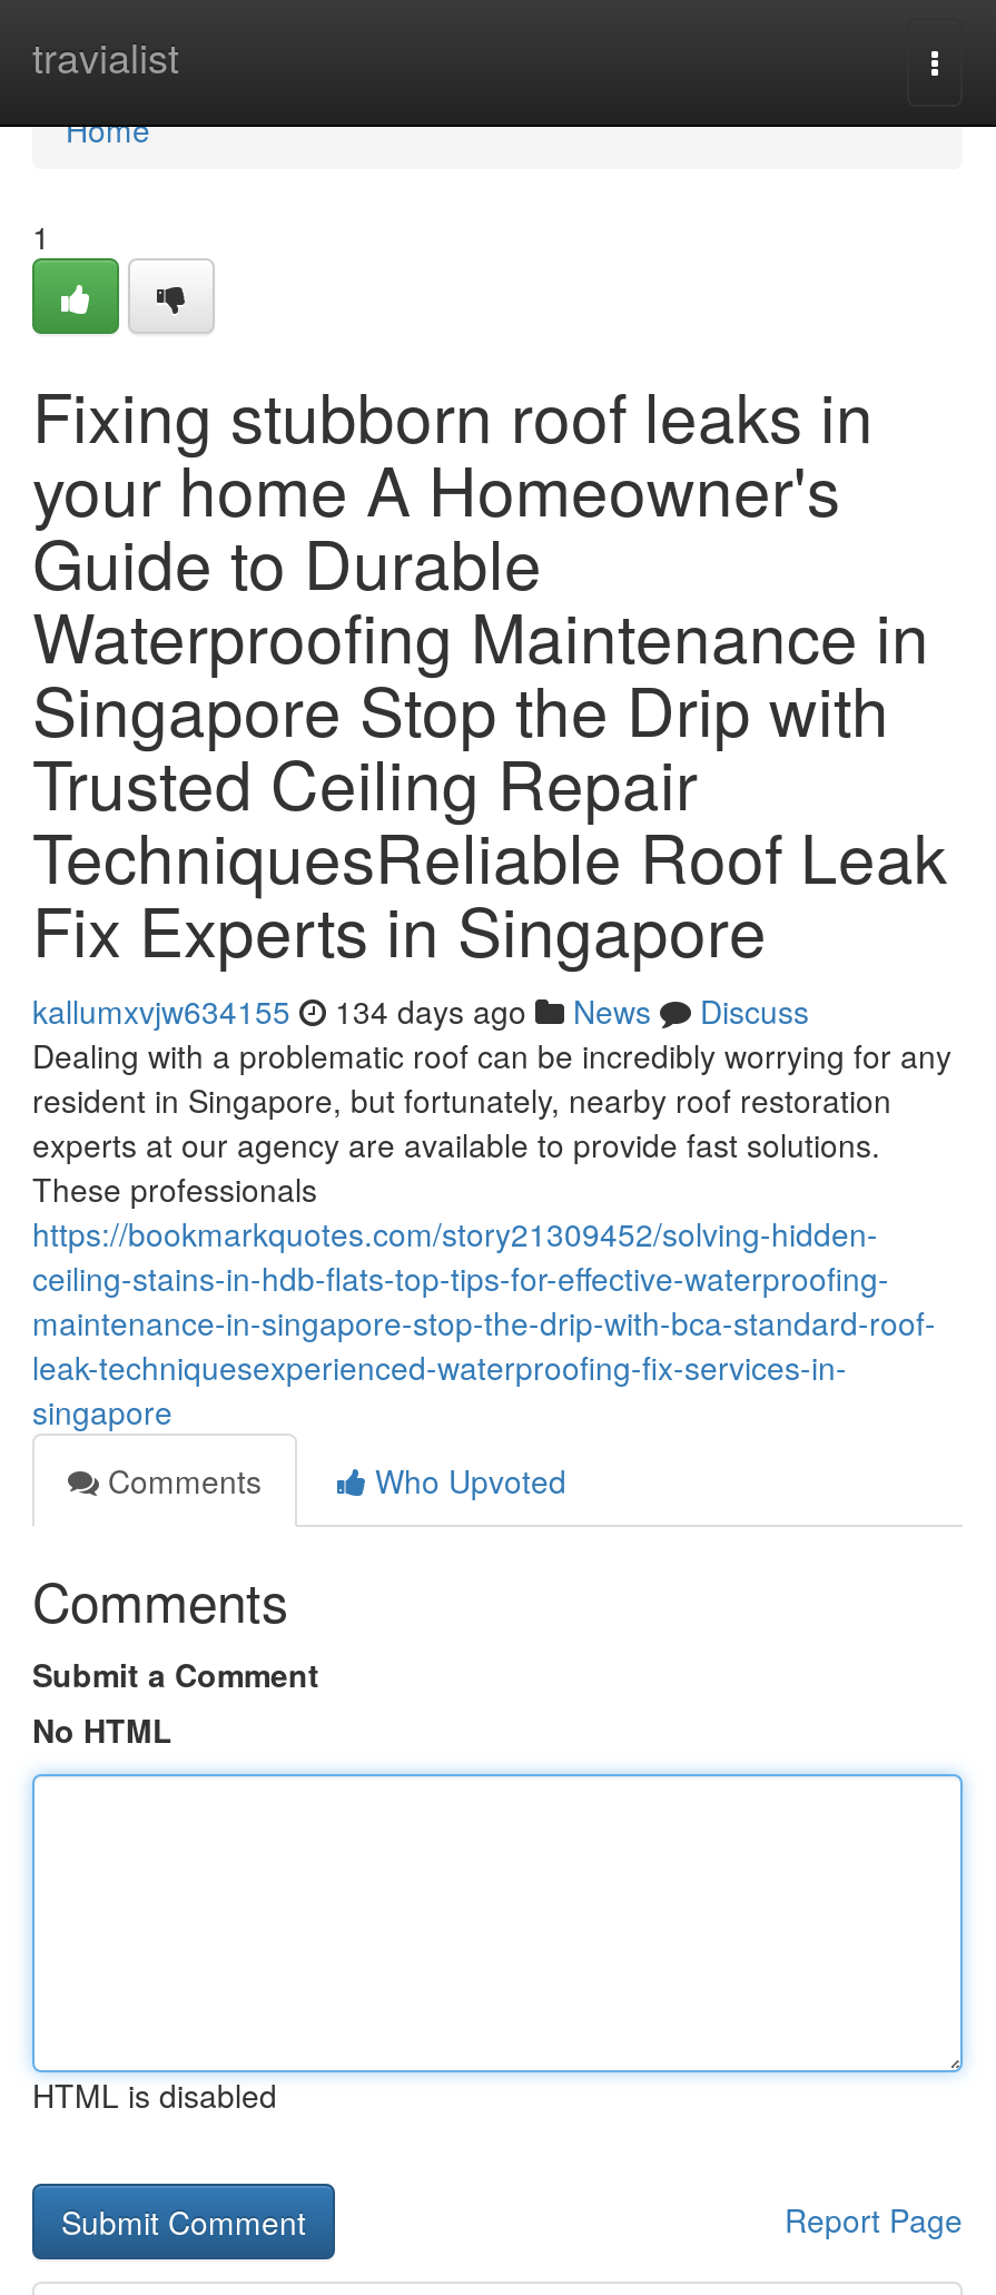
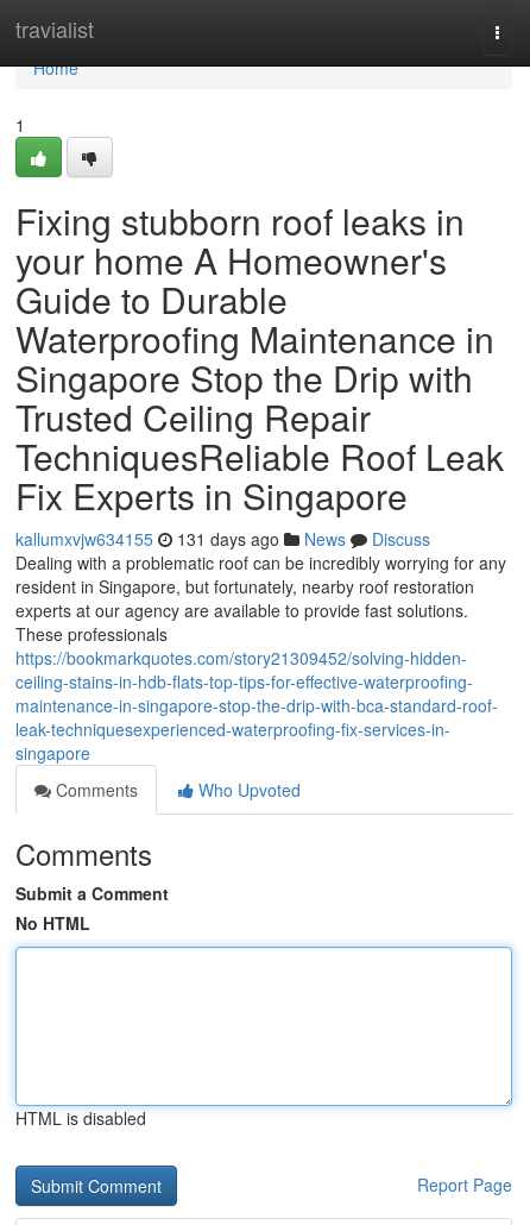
[32,988,809,1033] kallumxvjw634155 134 days ago News Discuss -> [15,527,430,551] kallumxvjw634155 131 days ago News Discuss

